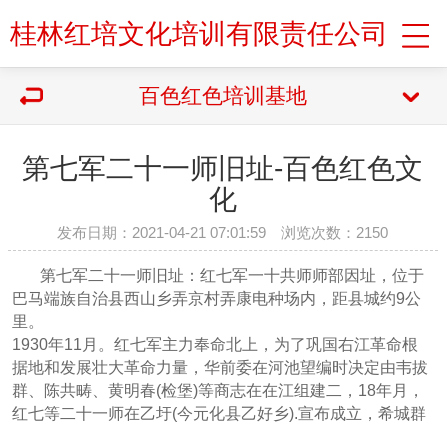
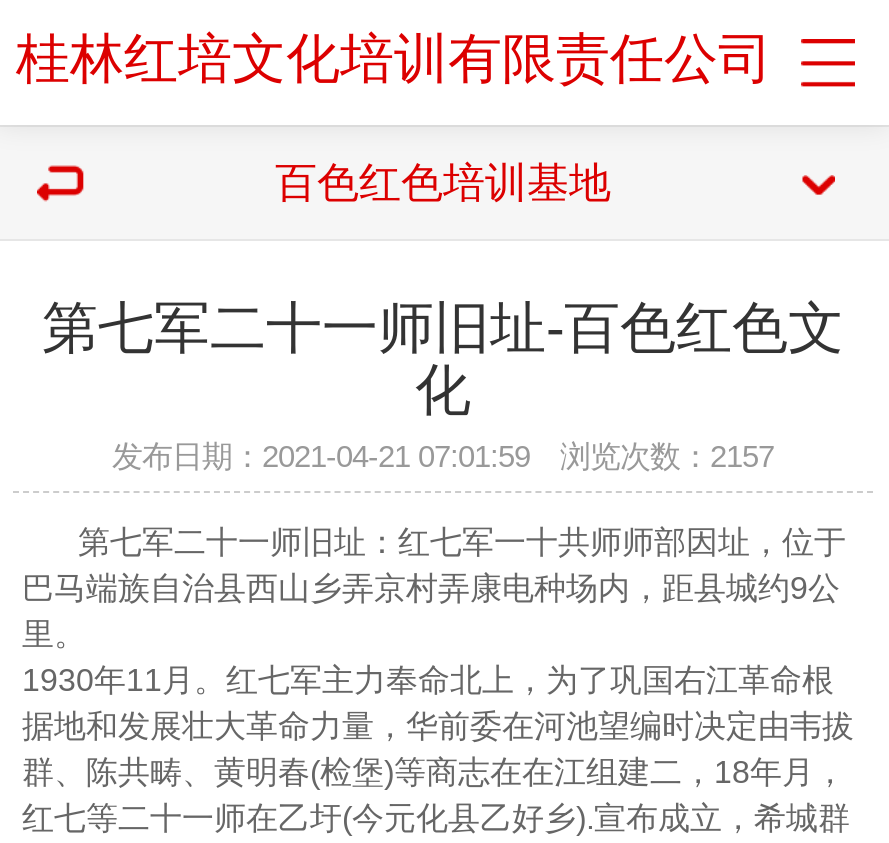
[57,224,388,241] 发布日期：2021-04-21 07:01:59 浏览次数：2150 -> [112,439,774,473] 发布日期：2021-04-21 07:01:59 浏览次数：2157

